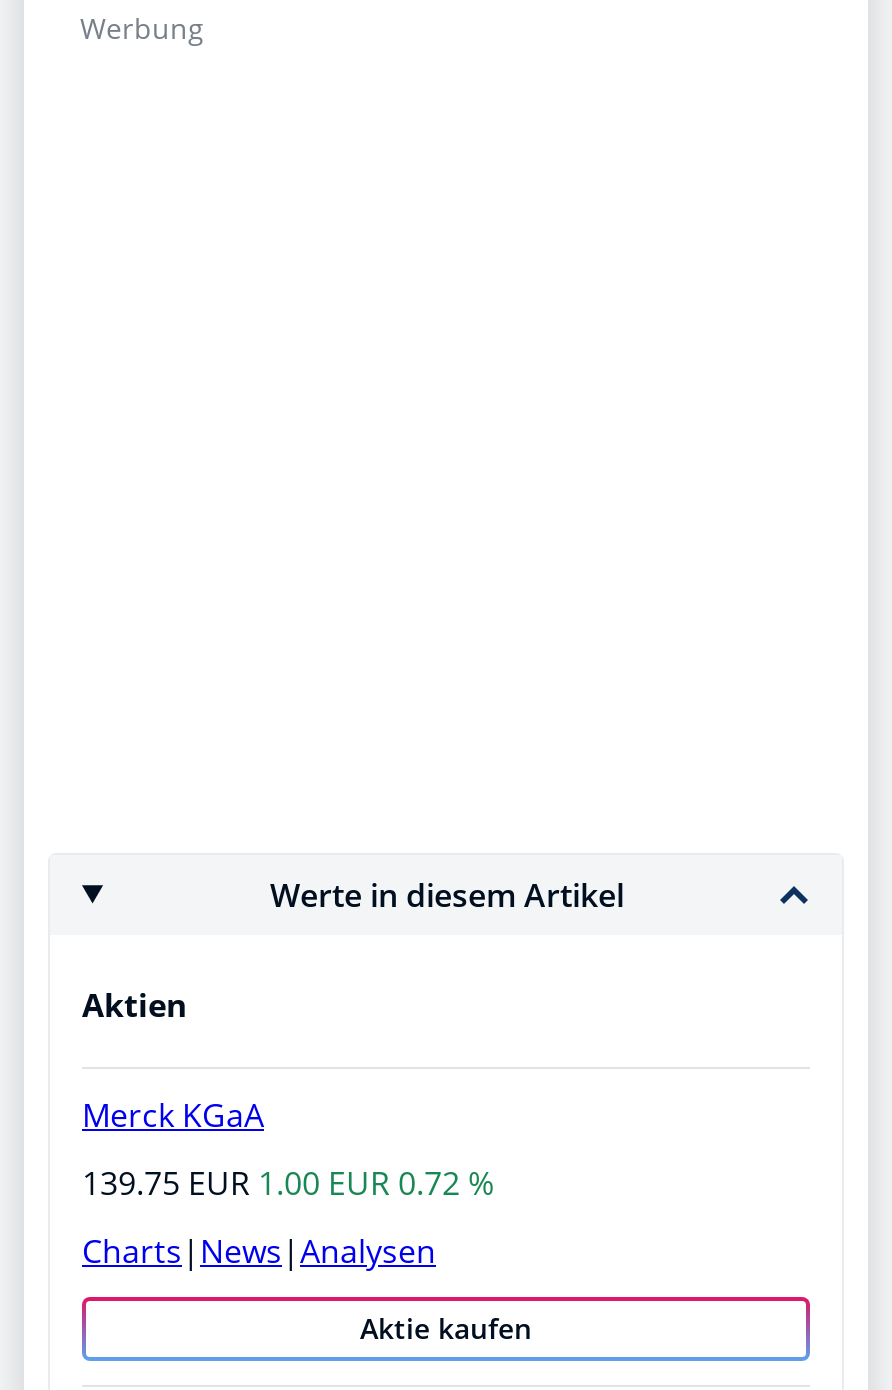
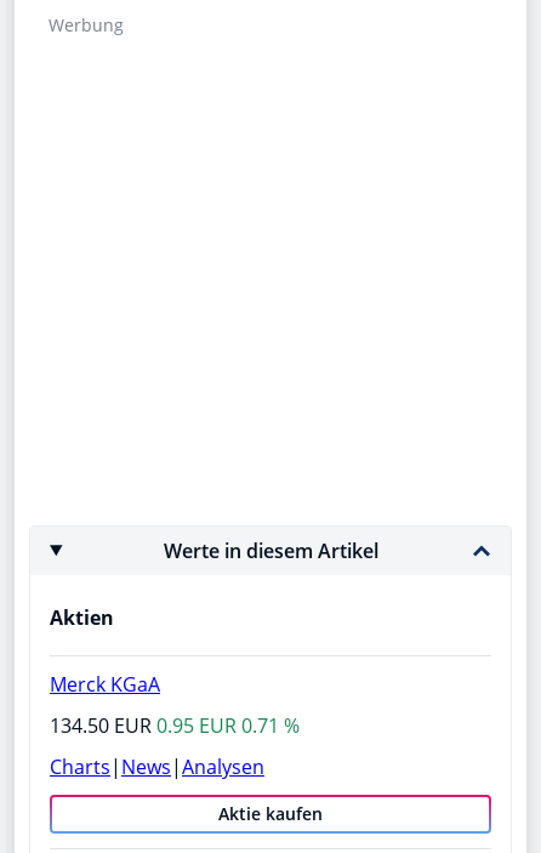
[82,1160,494,1204] 139.75 EUR 1.00 EUR 0.72 % -> [50,712,300,739] 134.50 EUR 0.95 EUR 0.71 %

